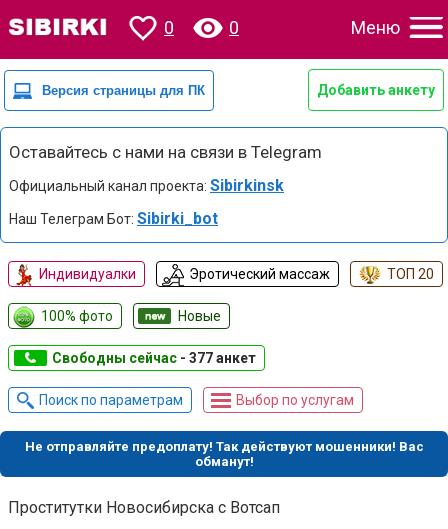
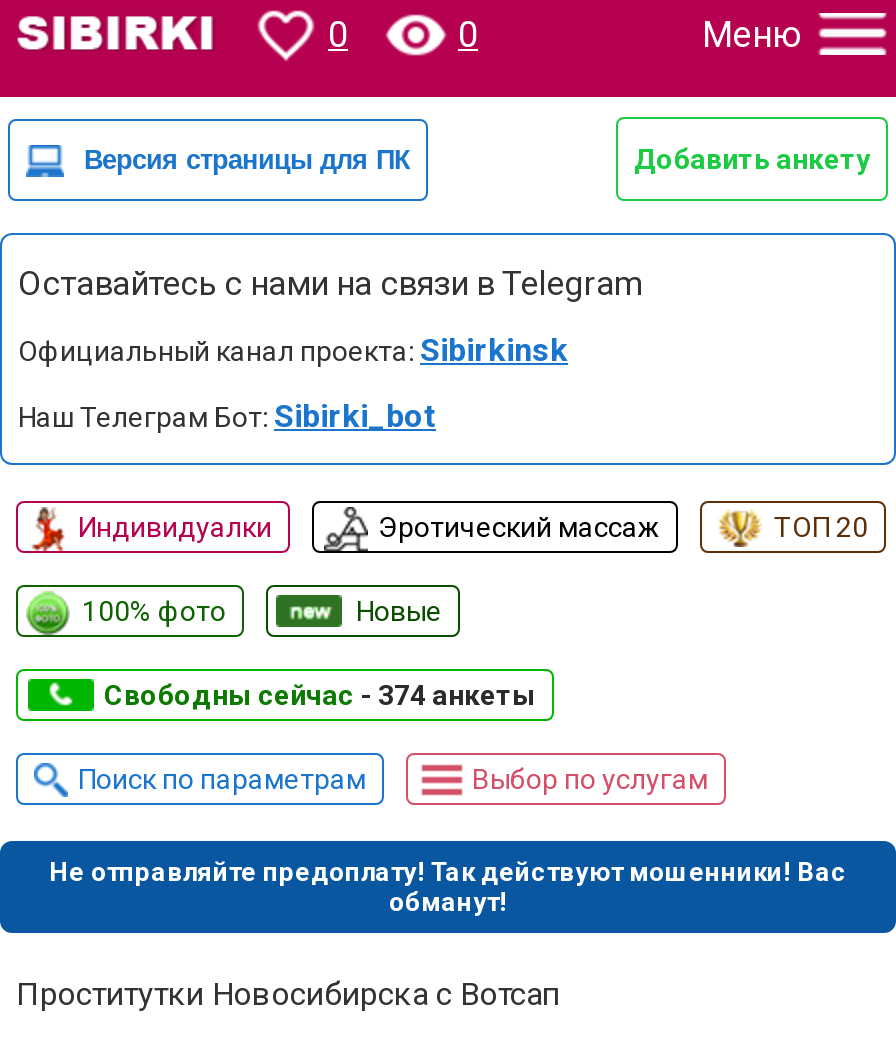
[52,350,256,366] Свободны сейчас - 377 анкет -> [104,679,536,711] Свободны сейчас - 374 анкеты

